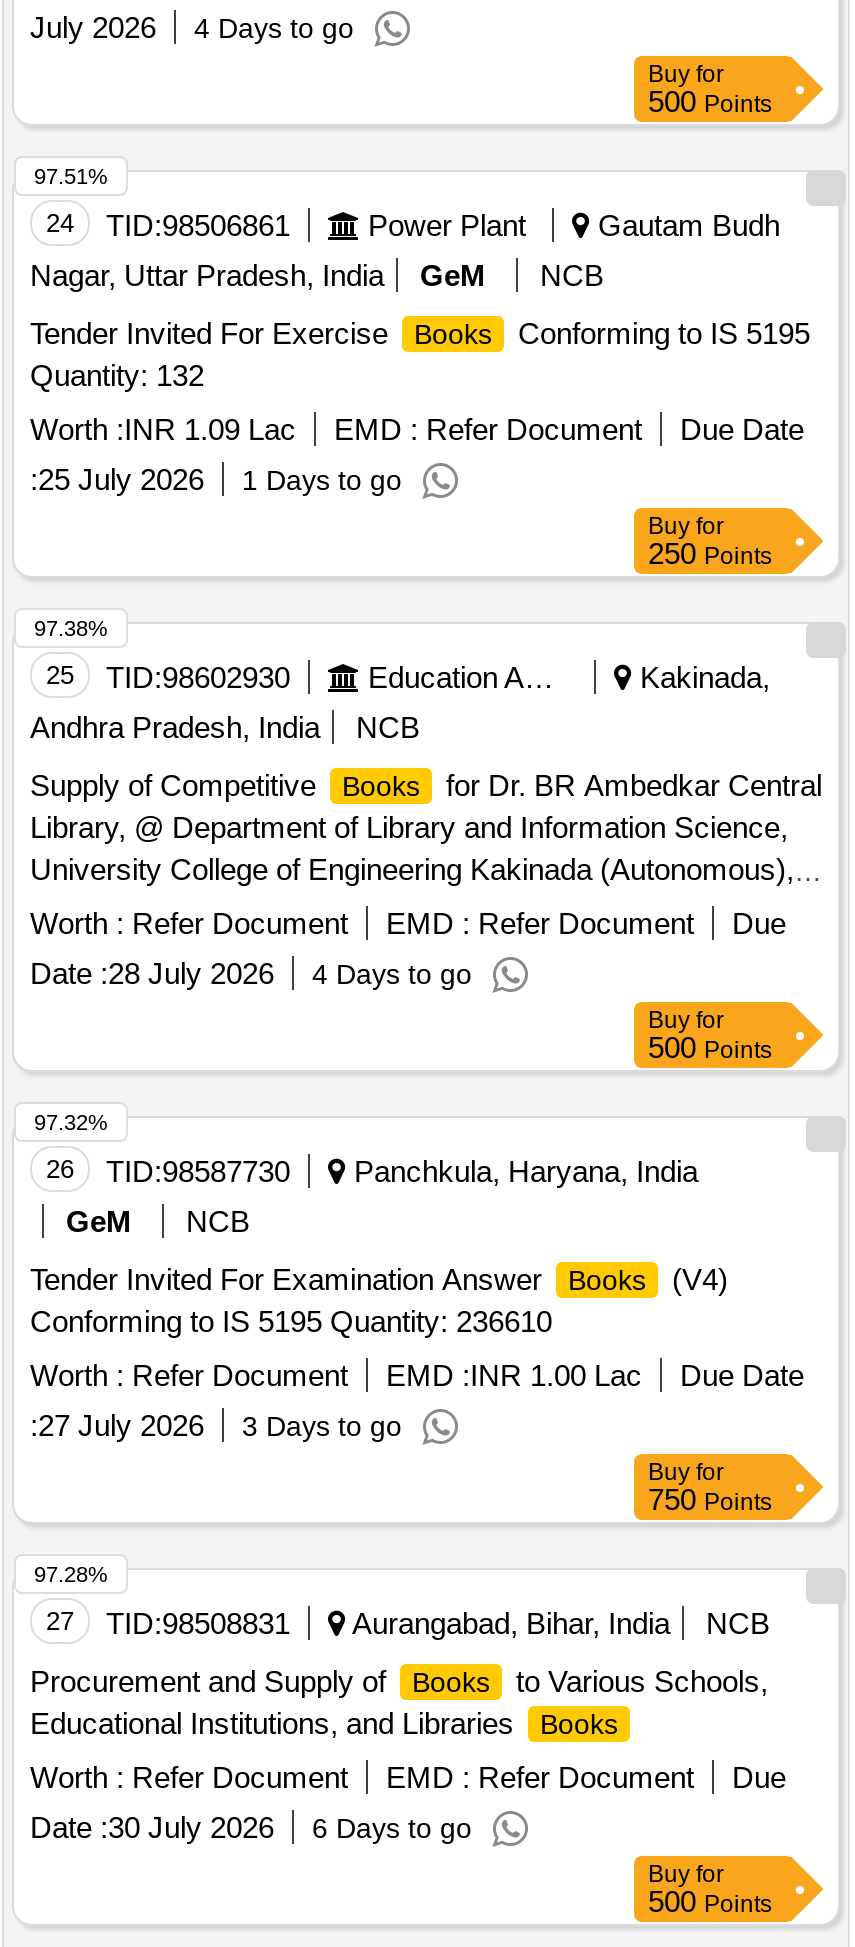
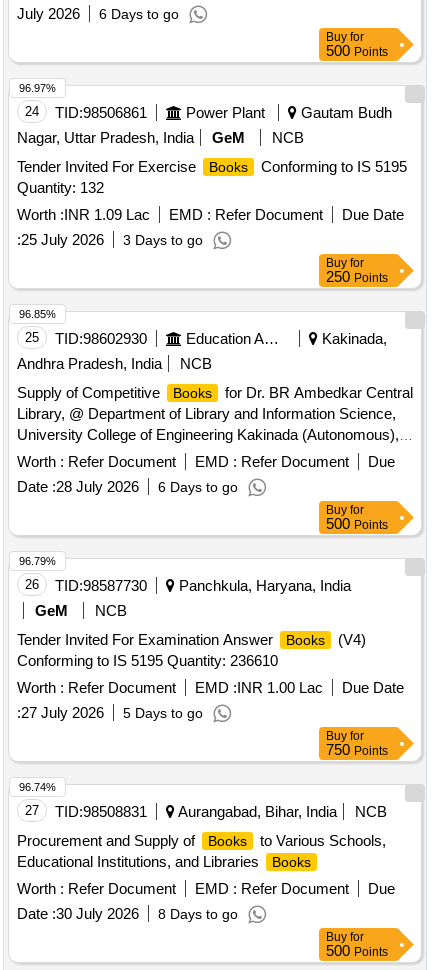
[30,10,354,44] July 2026 4 Days to go -> [17,5,179,22] July 2026 6 Days to go
[34,164,108,188] 97.51% -> [19,82,56,94] 96.97%
[30,462,402,496] :25 July 2026 1 Days to go -> [17,231,203,248] :25 July 2026 3 Days to go
[34,616,108,640] 97.38% -> [19,308,56,320] 96.85%
[30,956,472,990] Date : 28 July 2026 4 Days to go -> [17,478,238,495] Date : 28 July 2026 6 Days to go
[34,1110,108,1134] 97.32% -> [19,555,56,567] 96.79%
[30,1408,402,1442] :27 July 2026 3 Days to go -> [17,704,203,721] :27 July 2026 5 Days to go
[34,1562,108,1586] 97.28% -> [19,781,56,793] 96.74%
[30,1810,472,1844] Date : 30 July 2026 6 Days to go -> [17,905,238,922] Date : 30 July 2026 8 Days to go

